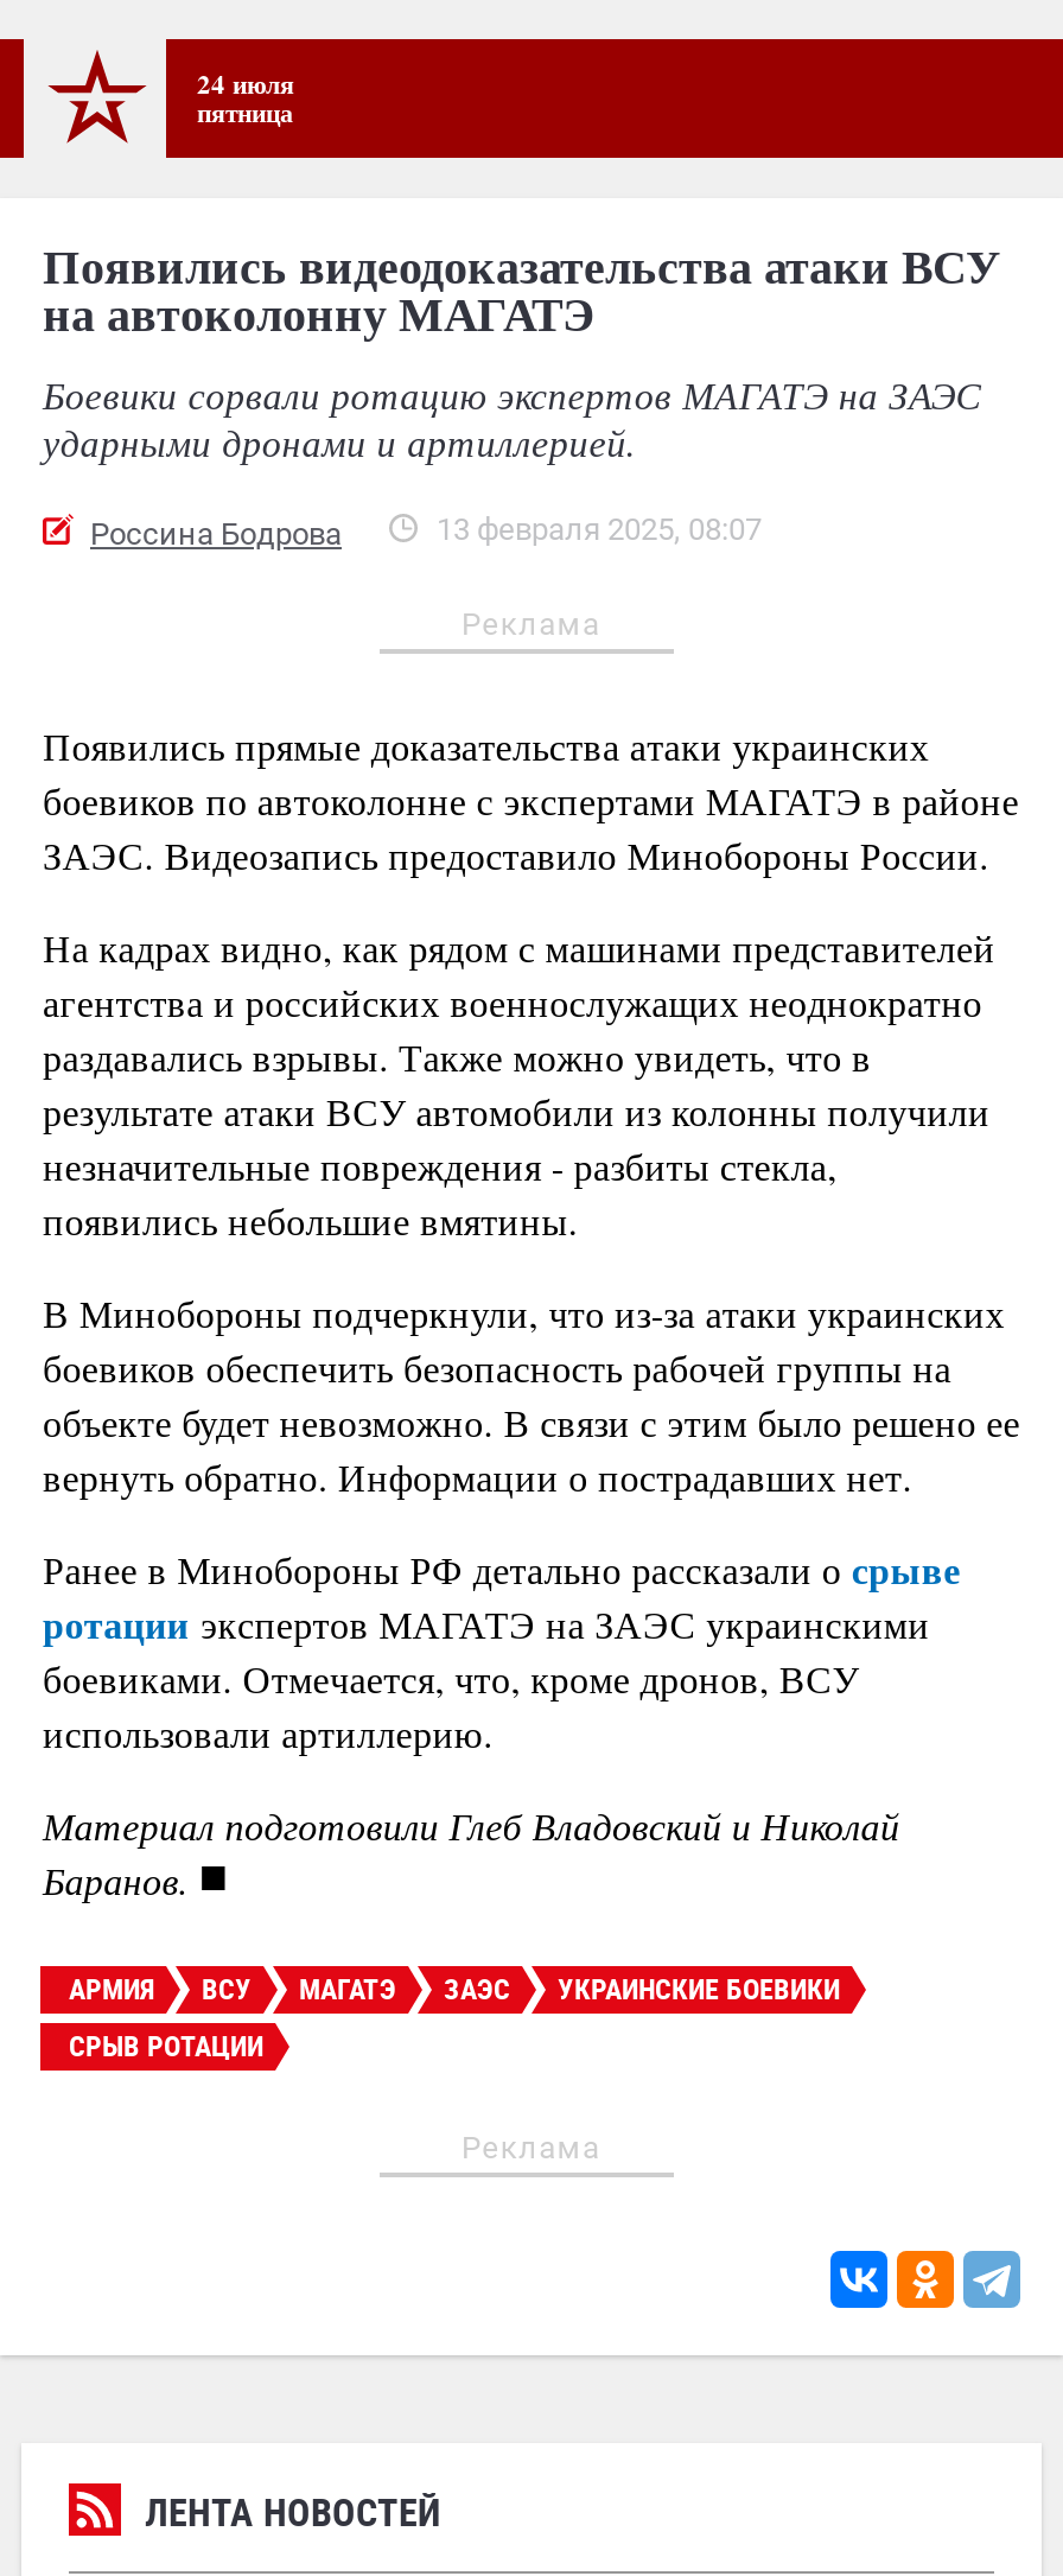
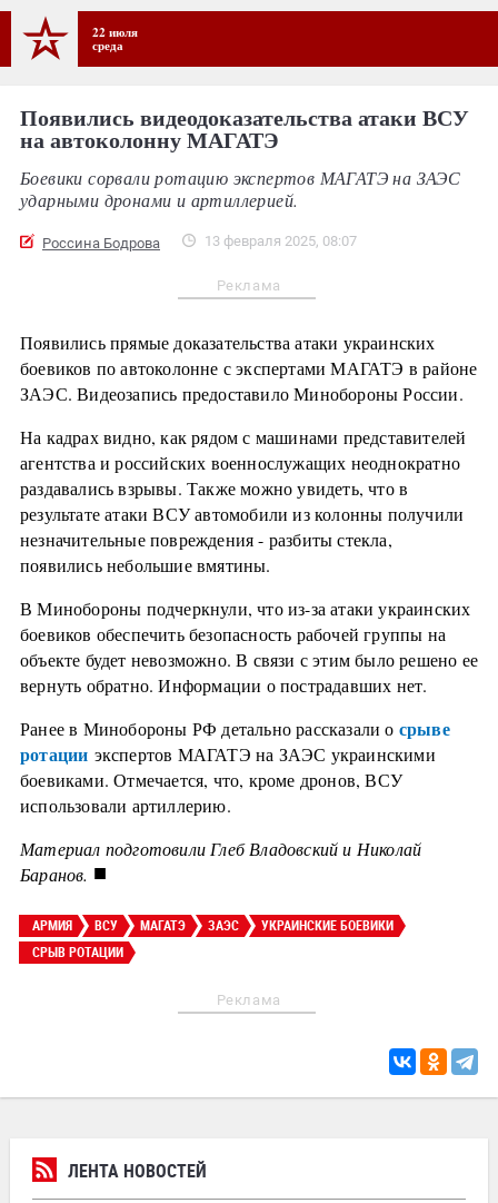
[197,63,294,132] 24 июля | пятница -> [92,22,138,55] 22 июля | среда

